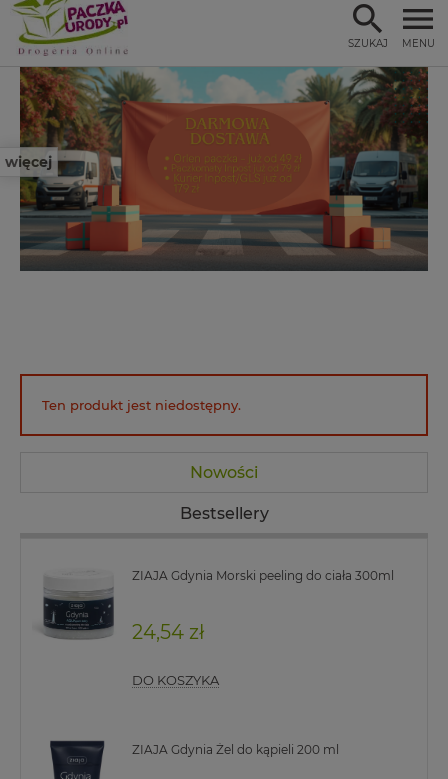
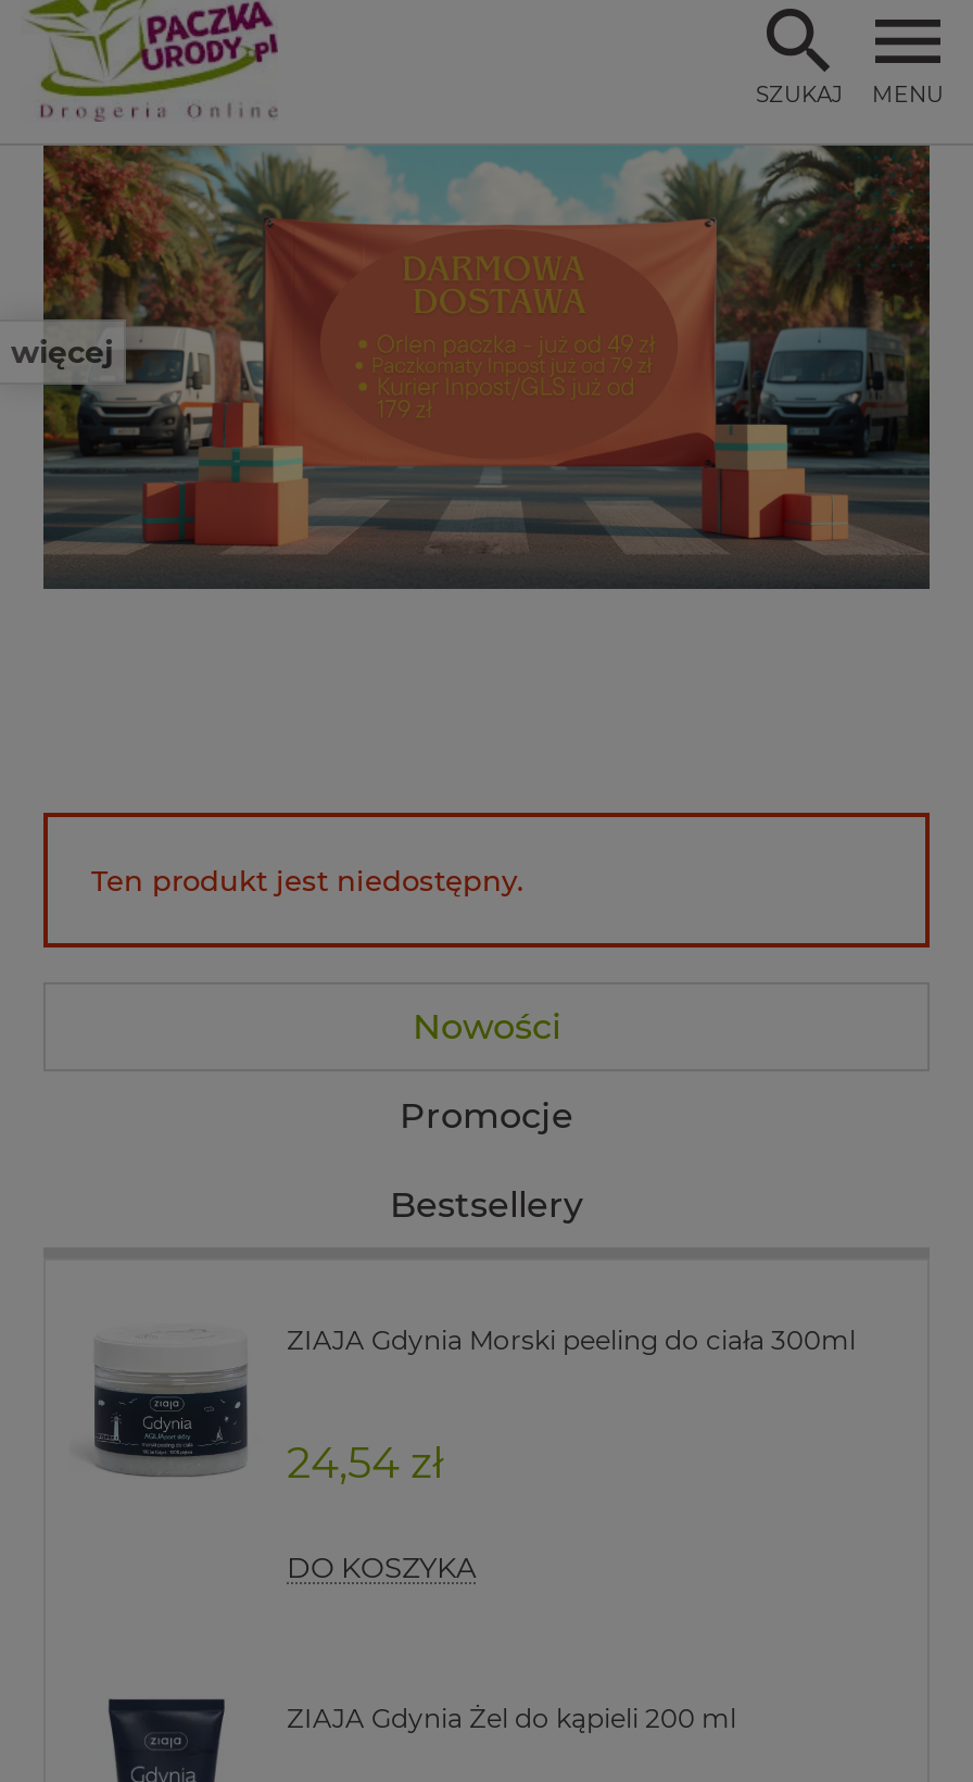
none -> [400,1096,573,1138] Promocje

